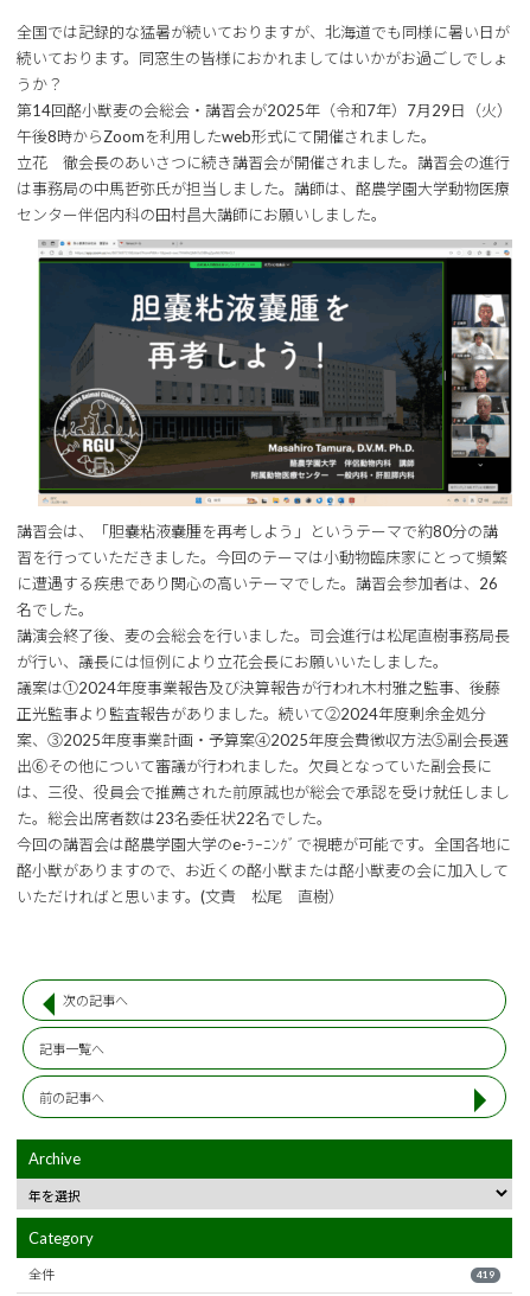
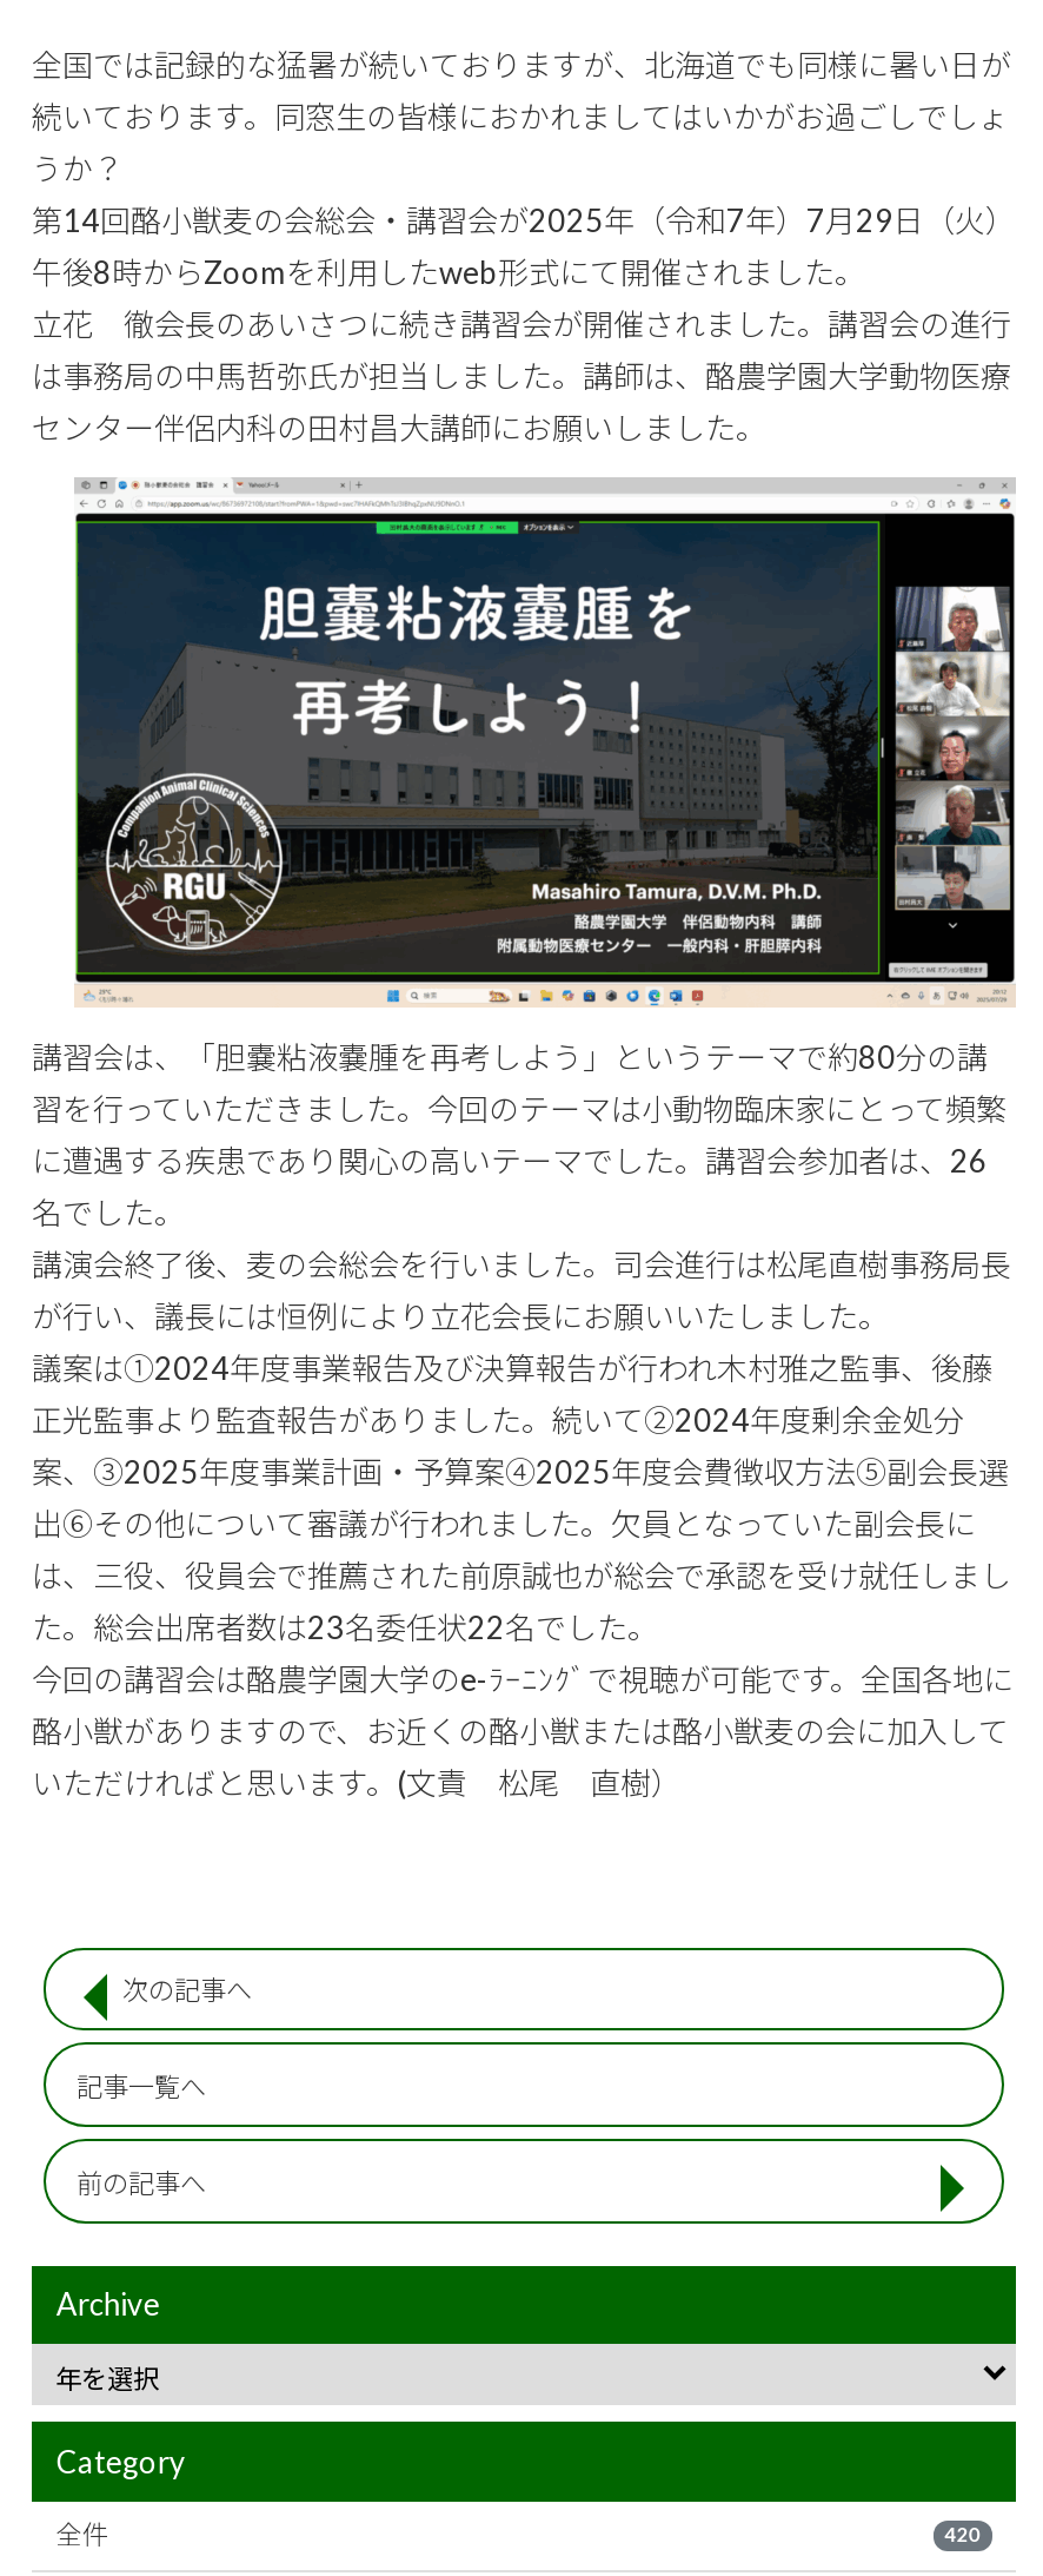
[476,1269,494,1281] 419 -> [944,2524,980,2547] 420

